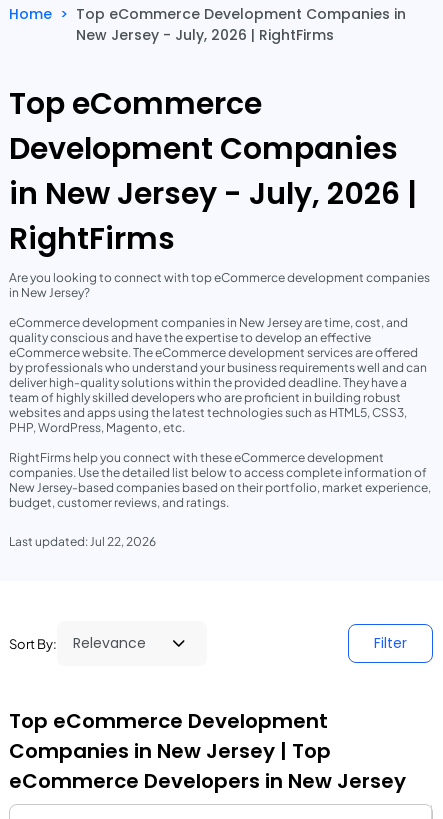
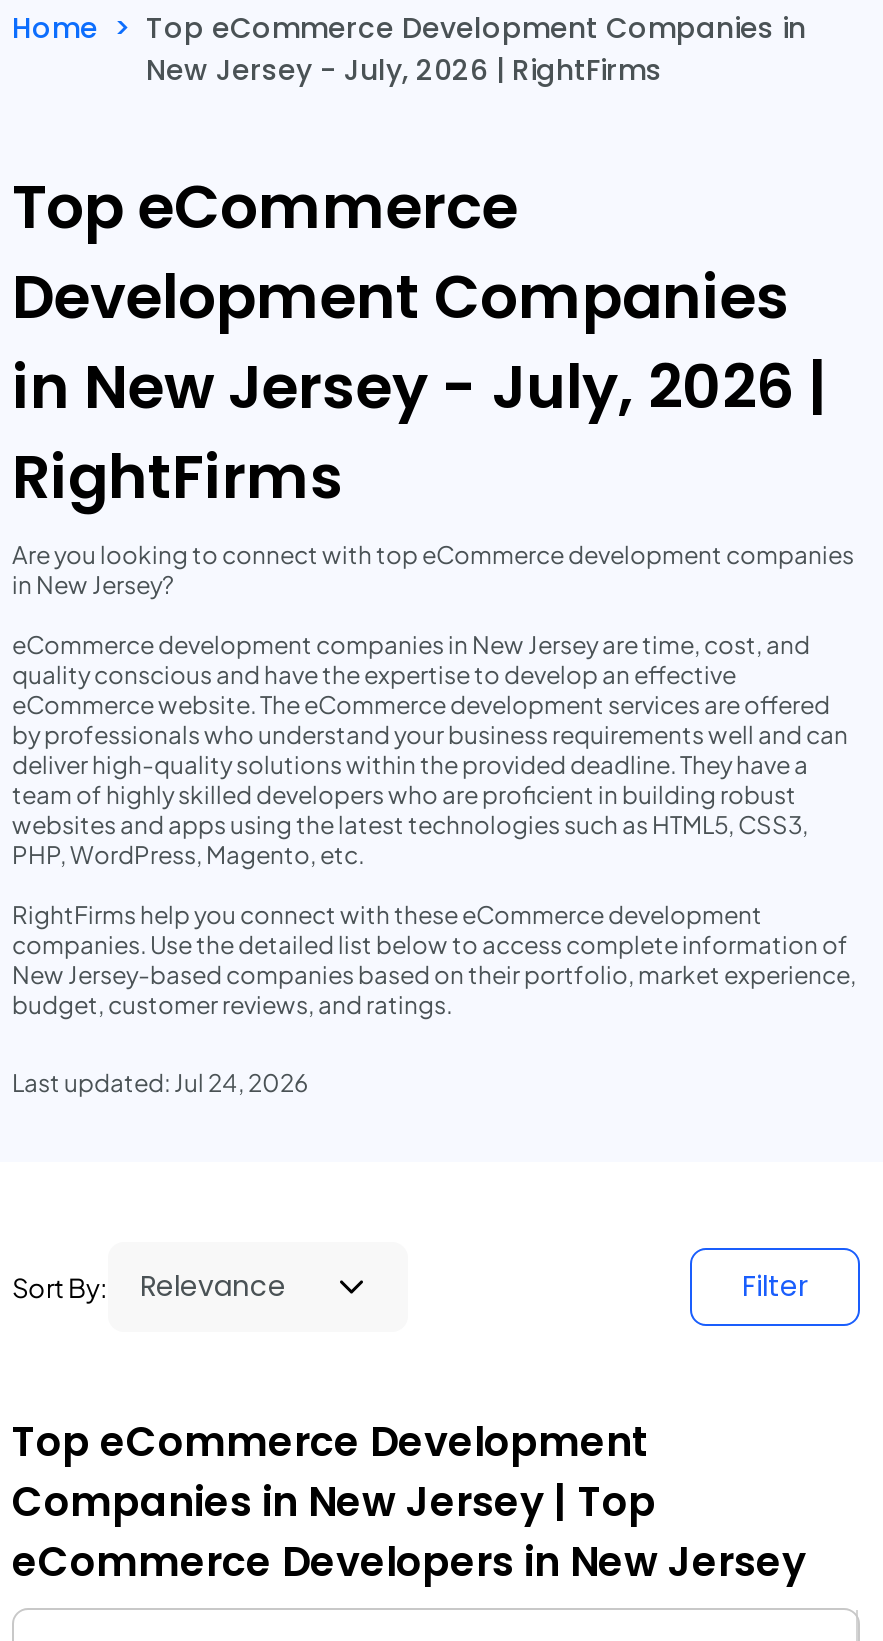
[9,534,156,549] Last updated: Jul 22, 2026 -> [12,1068,308,1098] Last updated: Jul 24, 2026

